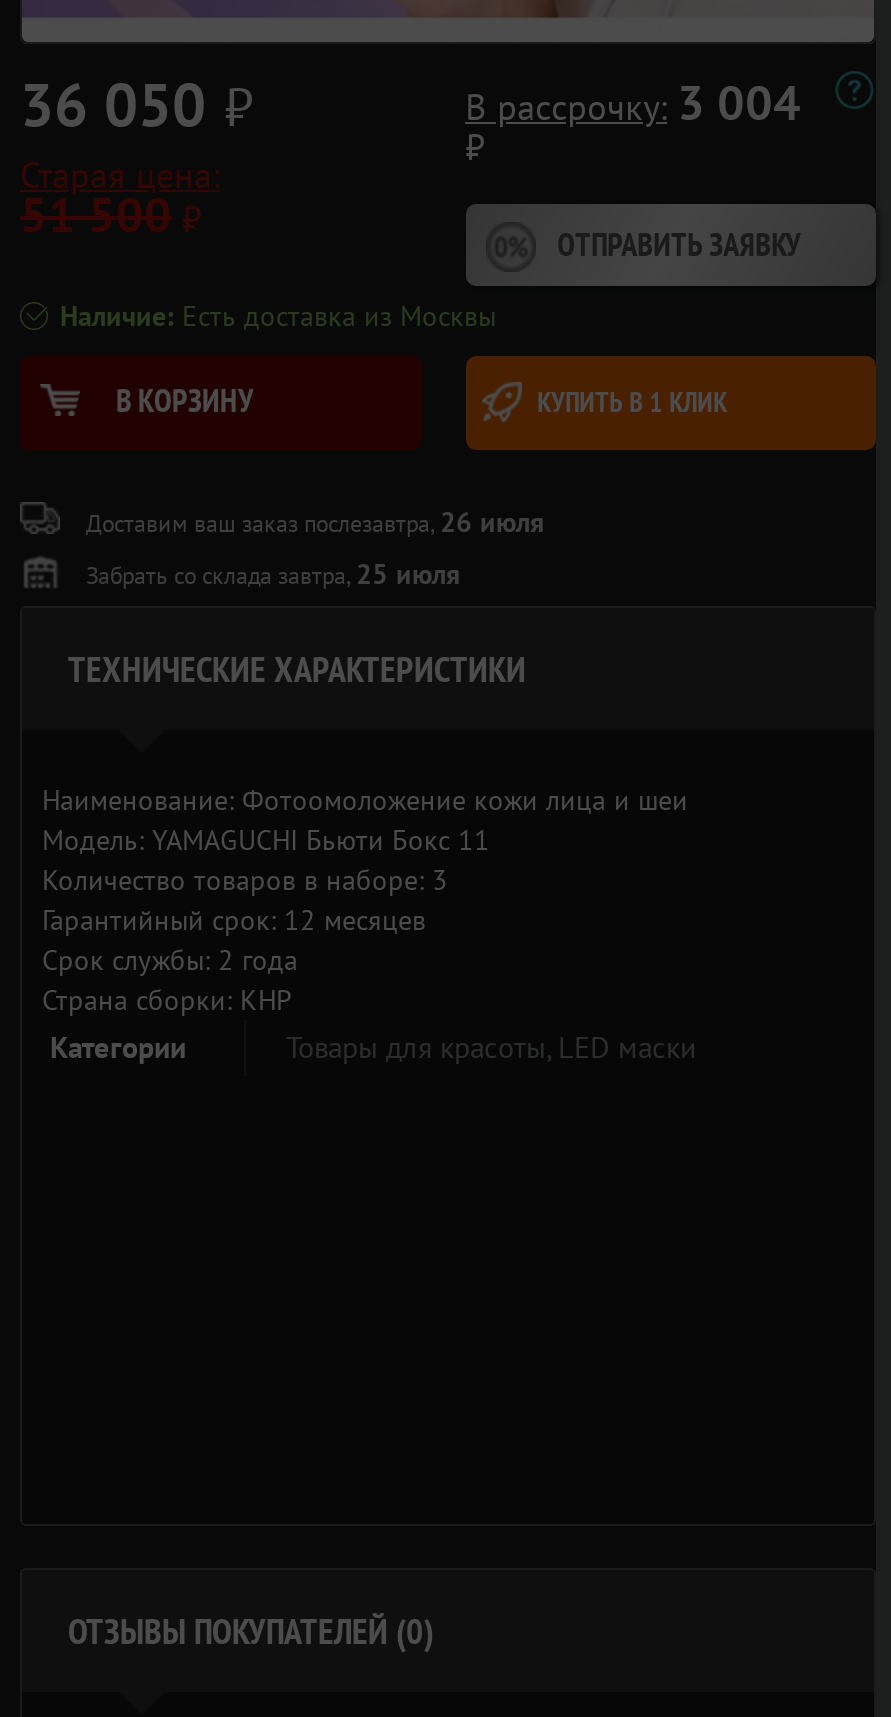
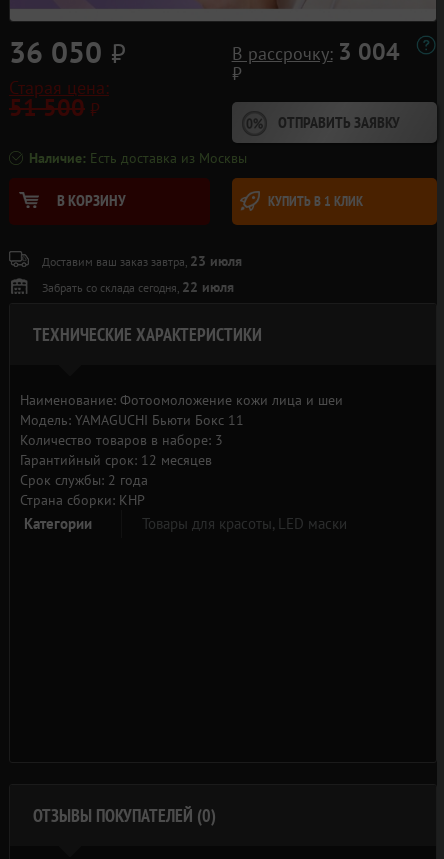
[86,504,544,540] Доставим ваш заказ послезавтра, 26 июля -> [42,252,242,270] Доставим ваш заказ завтра, 23 июля
[86,556,460,592] Забрать со склада завтра, 25 июля -> [42,278,234,296] Забрать со склада сегодня, 22 июля

